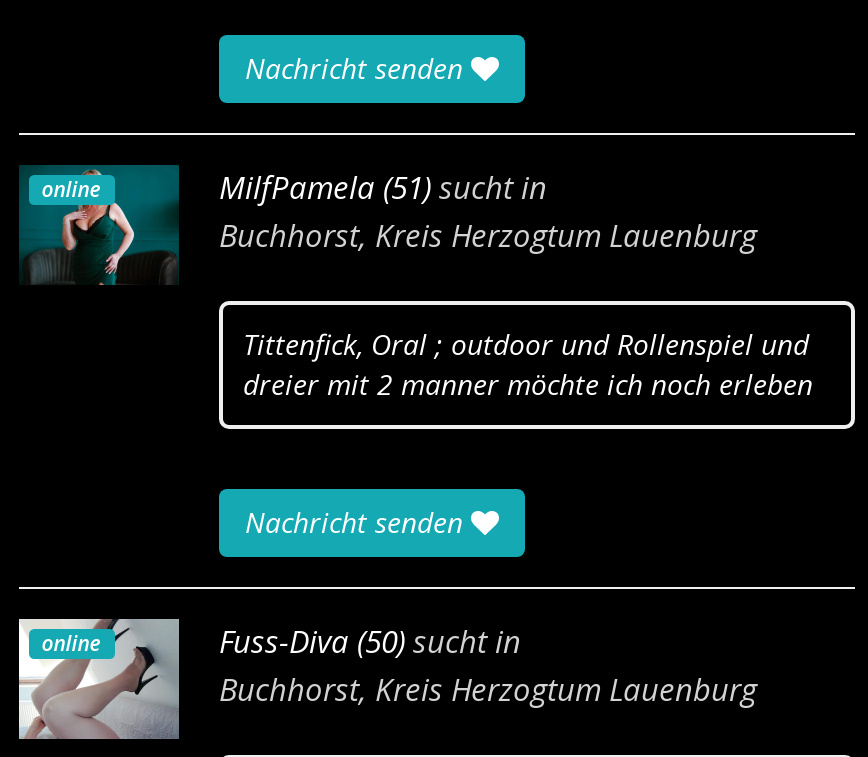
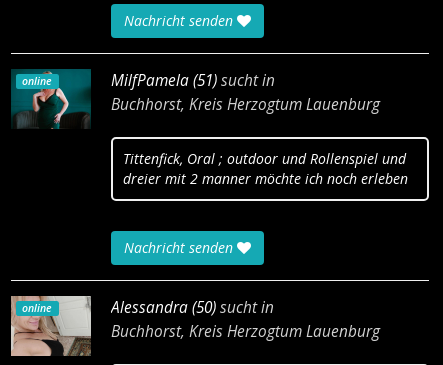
[17,617,521,741] [image] | Fuss-Diva (50) sucht in -> [10,295,274,356] [image] | Alessandra (50) sucht in

